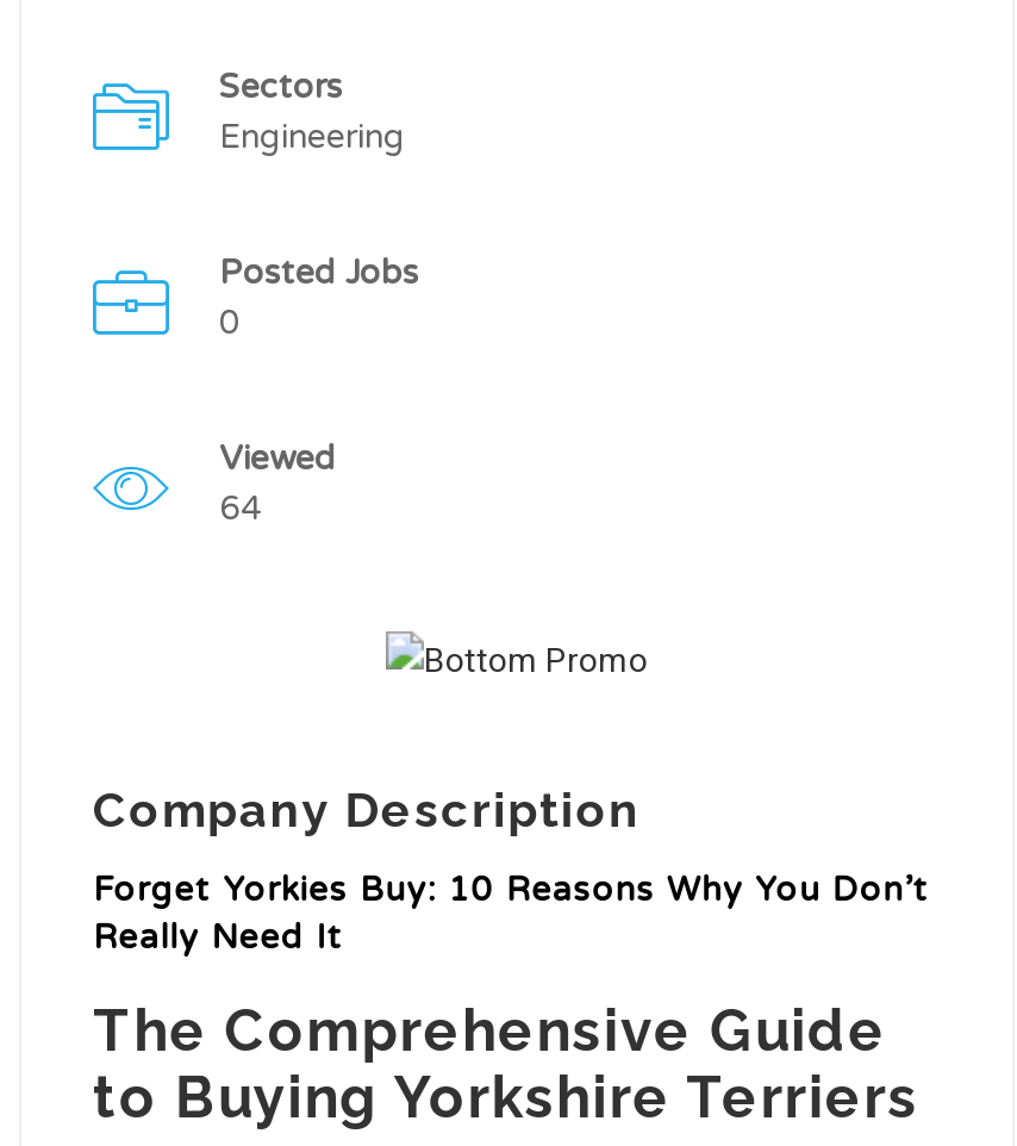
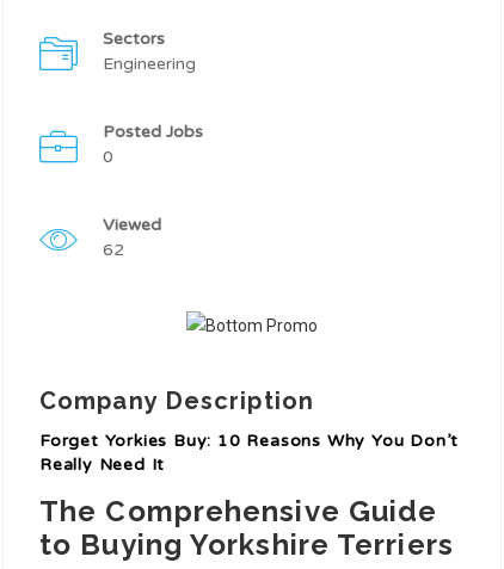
[219,489,262,529] 64 -> [103,240,124,260] 62

